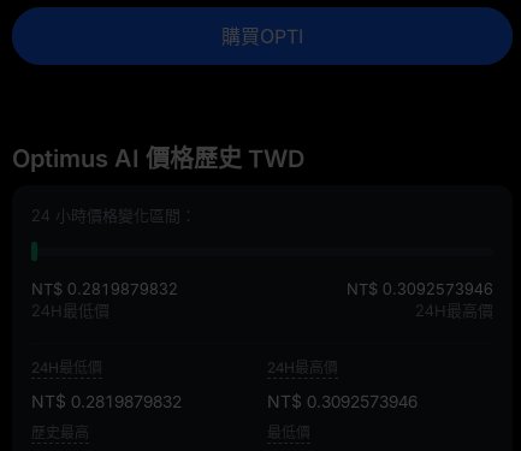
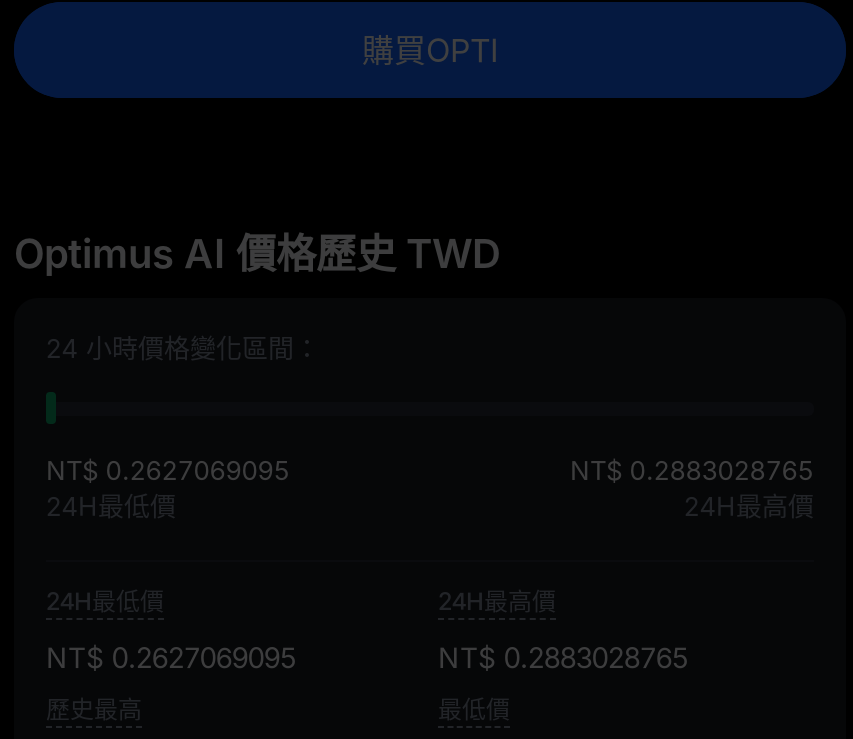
[31,279,178,298] NT$ 0.2819879832 -> [46,454,290,486] NT$ 0.2627069095
[347,279,493,298] NT$ 0.3092573946 -> [570,454,814,486] NT$ 0.2883028765
[31,391,182,411] NT$ 0.2819879832 -> [46,640,296,674] NT$ 0.2627069095
[267,391,418,411] NT$ 0.3092573946 -> [438,640,688,674] NT$ 0.2883028765

